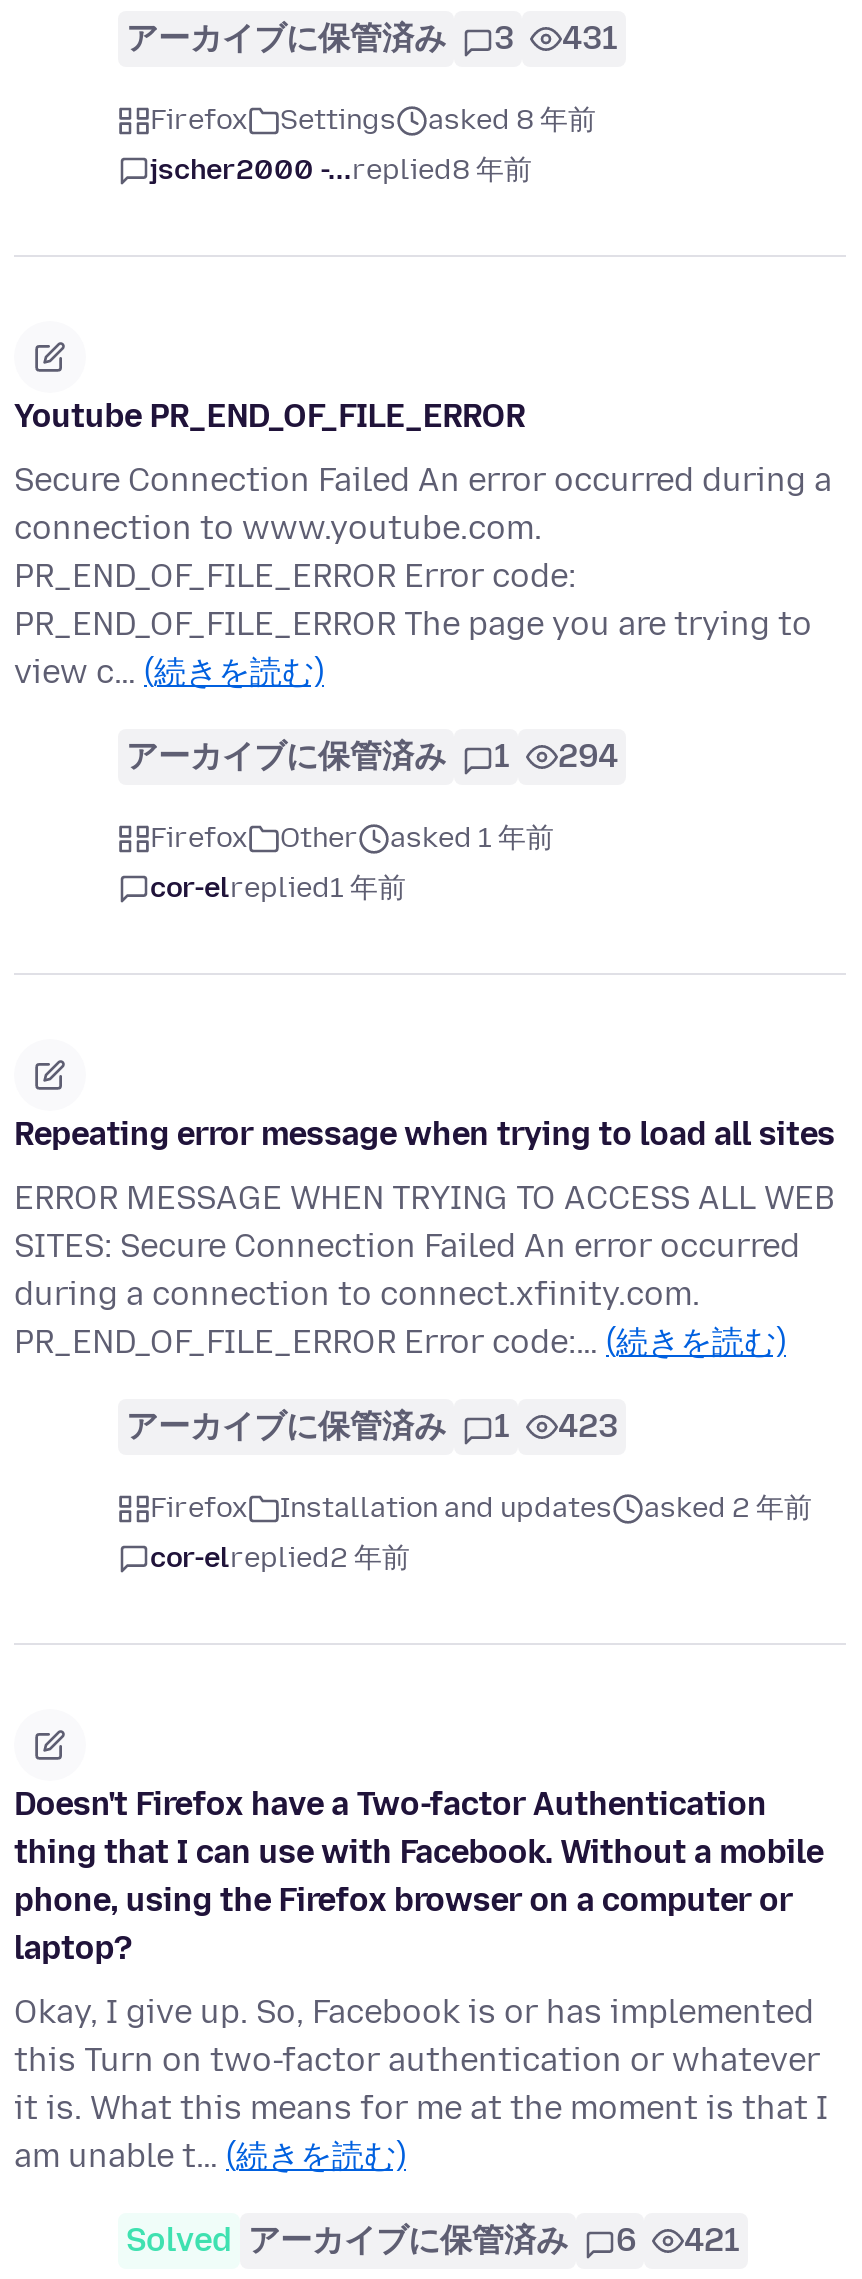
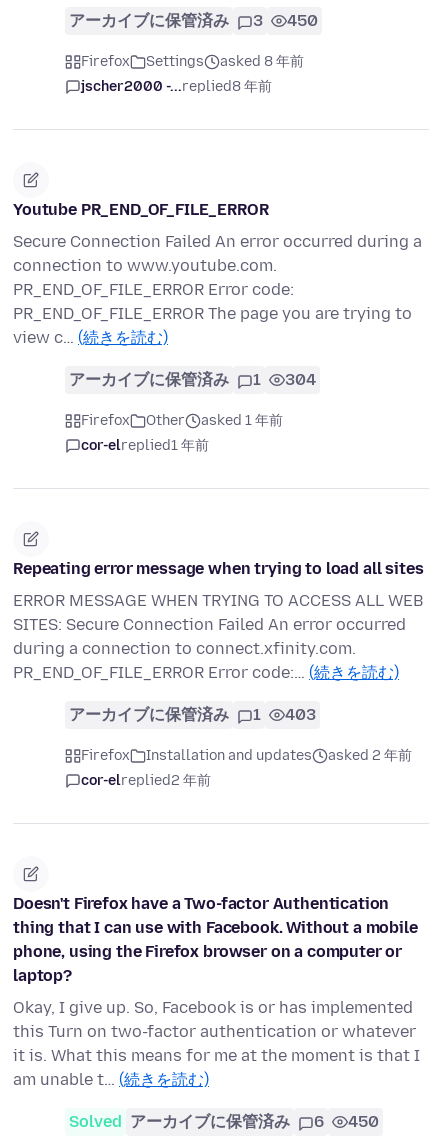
[126,20,618,58] アーカイブに保管済み 3 431 -> [69,11,318,30] アーカイブに保管済み 3 450
[126,738,618,776] アーカイブに保管済み 1 294 -> [69,370,316,389] アーカイブに保管済み 1 304
[126,1408,618,1446] アーカイブに保管済み 1 423 -> [69,705,316,724] アーカイブに保管済み 1 403
[126,2222,740,2260] Solved アーカイブに保管済み 6 421 -> [69,1112,379,1131] Solved アーカイブに保管済み 6 450

